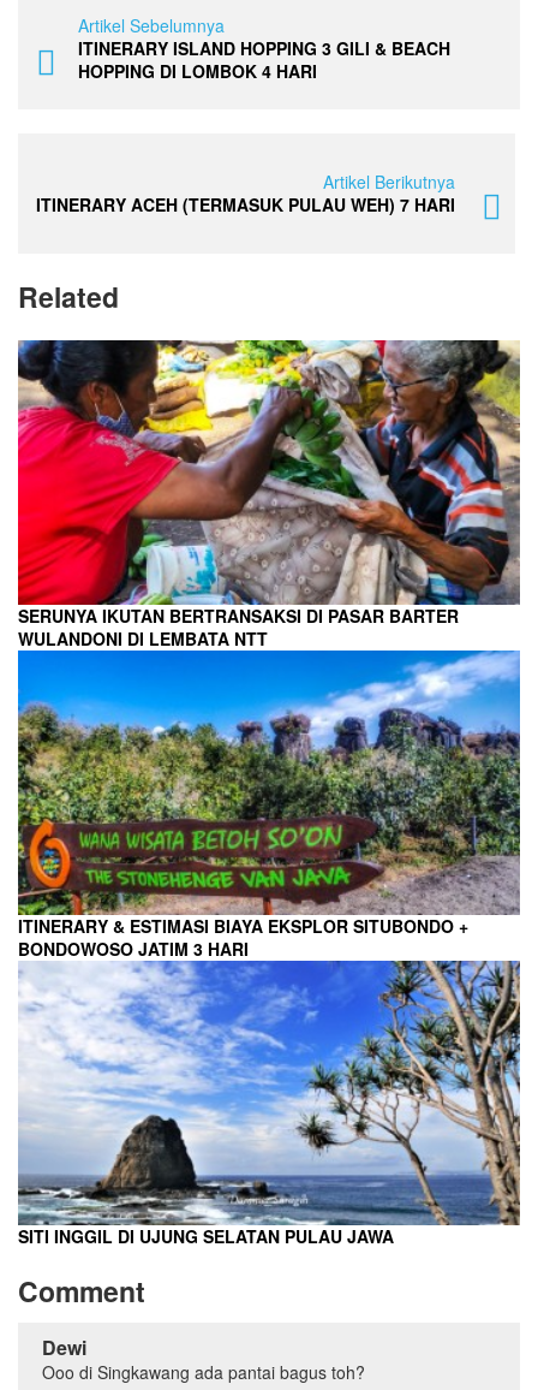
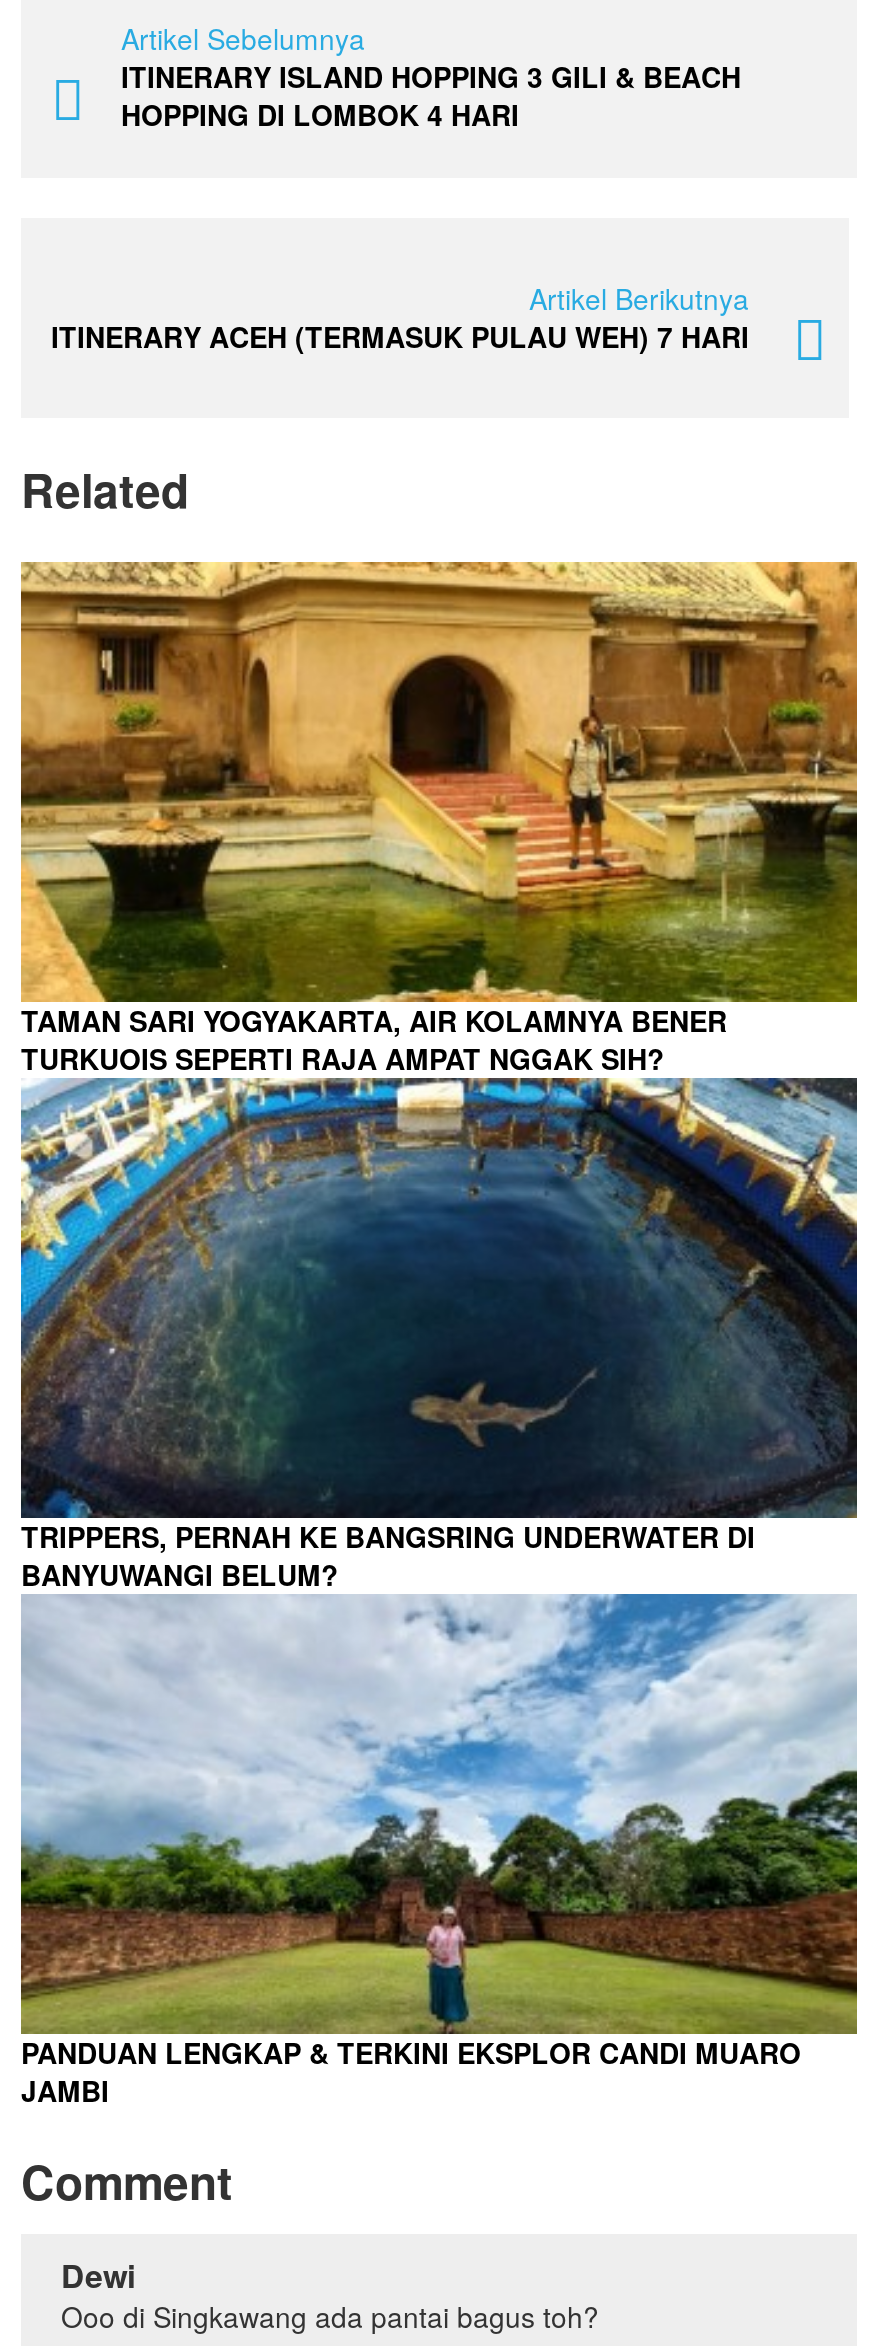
[17,339,521,651] [image] | SERUNYA IKUTAN BERTRANSAKSI DI PASAR BARTER | WULANDONI DI LEMBATA NTT -> [19,560,859,1078] [image] | TAMAN SARI YOGYAKARTA, AIR KOLAMNYA BENER | TURKUOIS SEPERTI RAJA AMPAT NGGAK SIH?
[17,649,521,961] [image] | ITINERARY & ESTIMASI BIAYA EKSPLOR SITUBONDO + | BONDOWOSO JATIM 3 HARI -> [19,1076,859,1594] [image] | TRIPPERS, PERNAH KE BANGSRING UNDERWATER DI | BANYUWANGI BELUM?
[17,960,521,1248] [image] | SITI INGGIL DI UJUNG SELATAN PULAU JAWA -> [19,1596,857,2110] [image] | PANDUAN LENGKAP & TERKINI EKSPLOR CANDI MUARO | JAMBI

